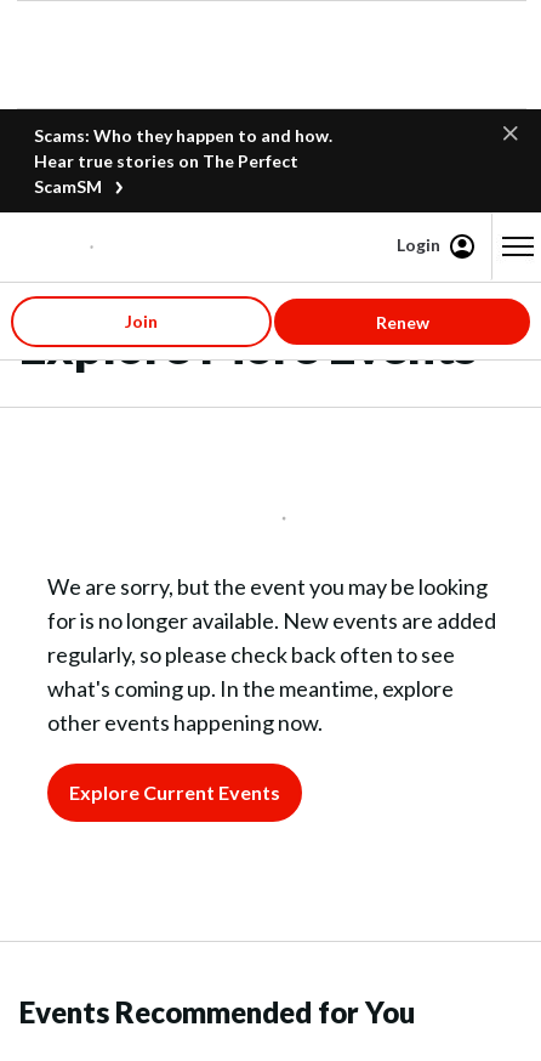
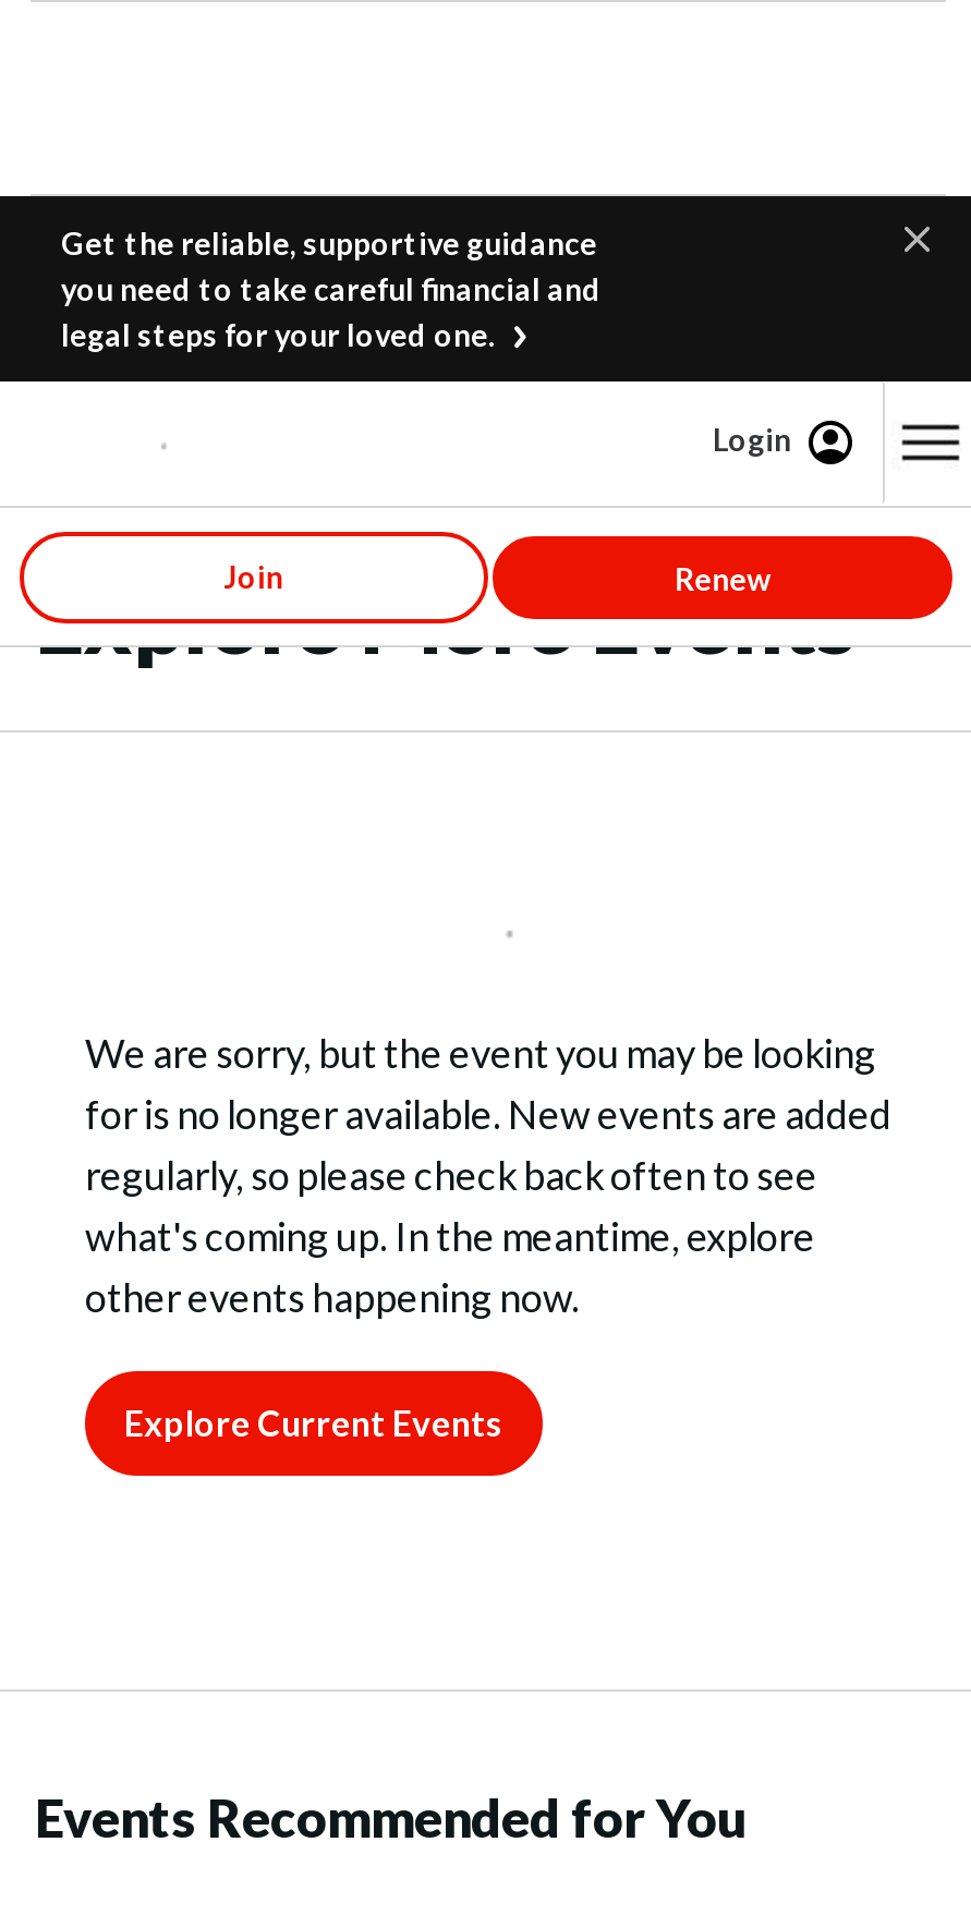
[34,125,332,197] Scams: Who they happen to and how. | Hear true stories on The Perfect | ScamSM -> [61,225,602,353] Get the reliable, supportive guidance | you need to take careful financial and | legal steps for your loved one.

